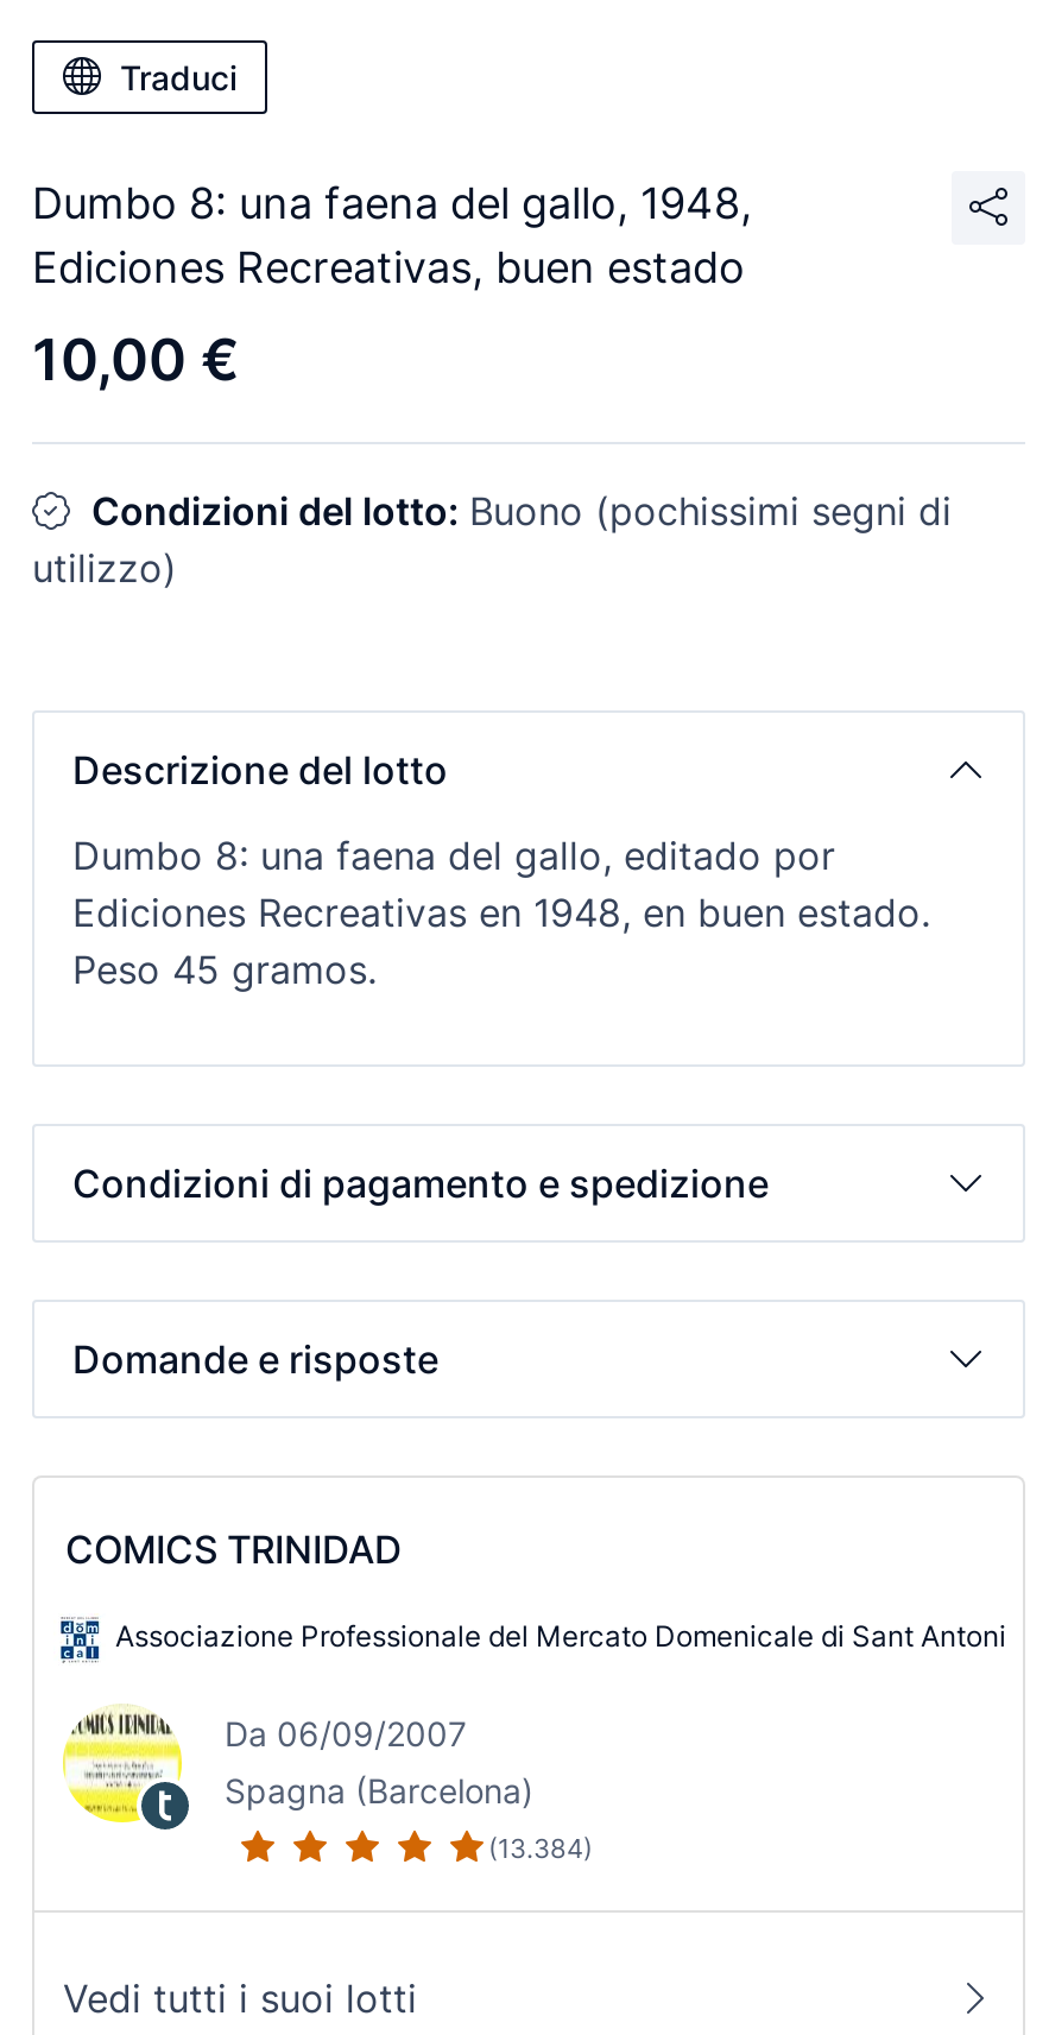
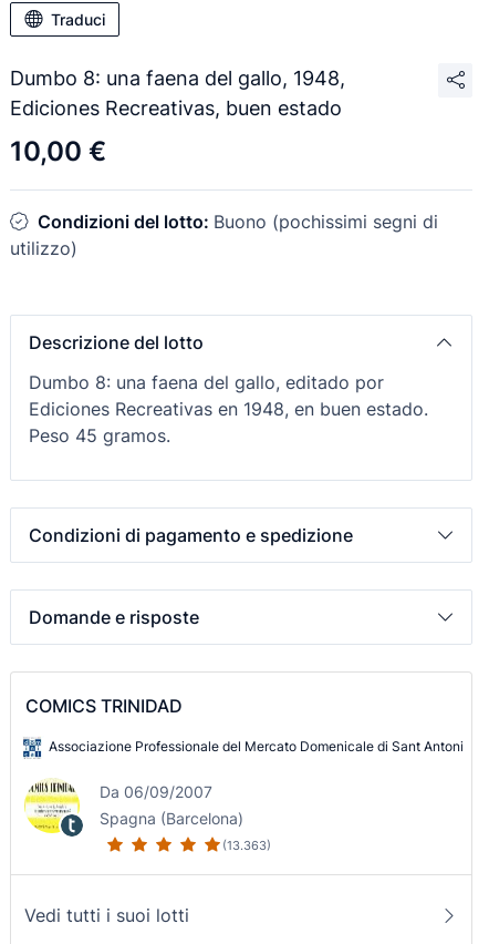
[488,1833,593,1866] (13.384) -> [222,838,271,853] (13.363)

